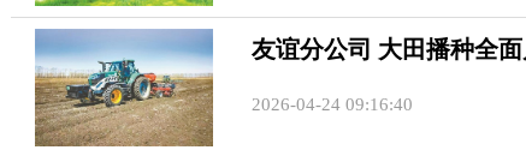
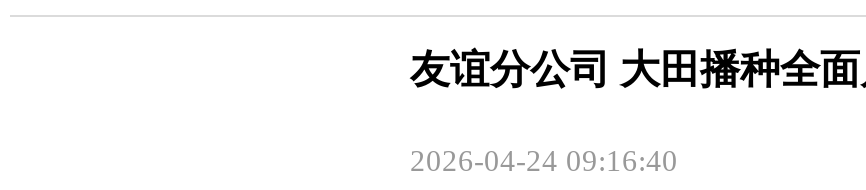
[34,28,214,148] [image] -> none

